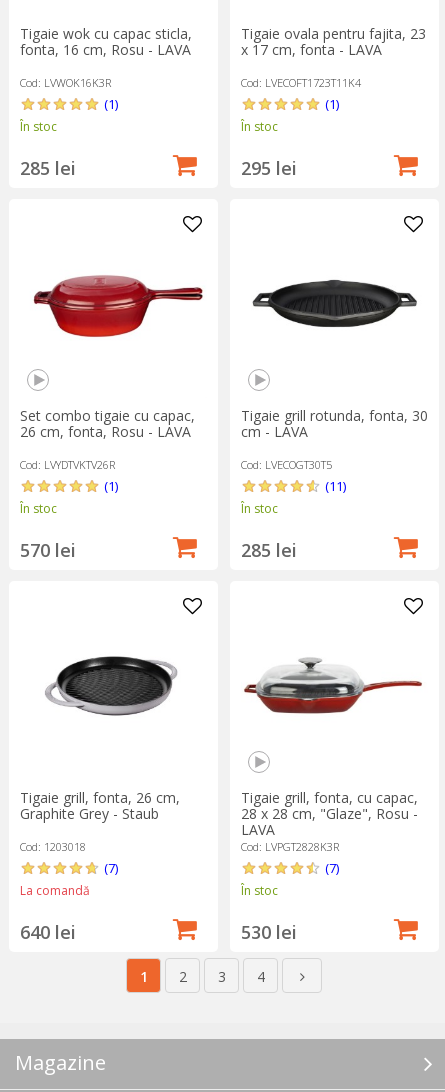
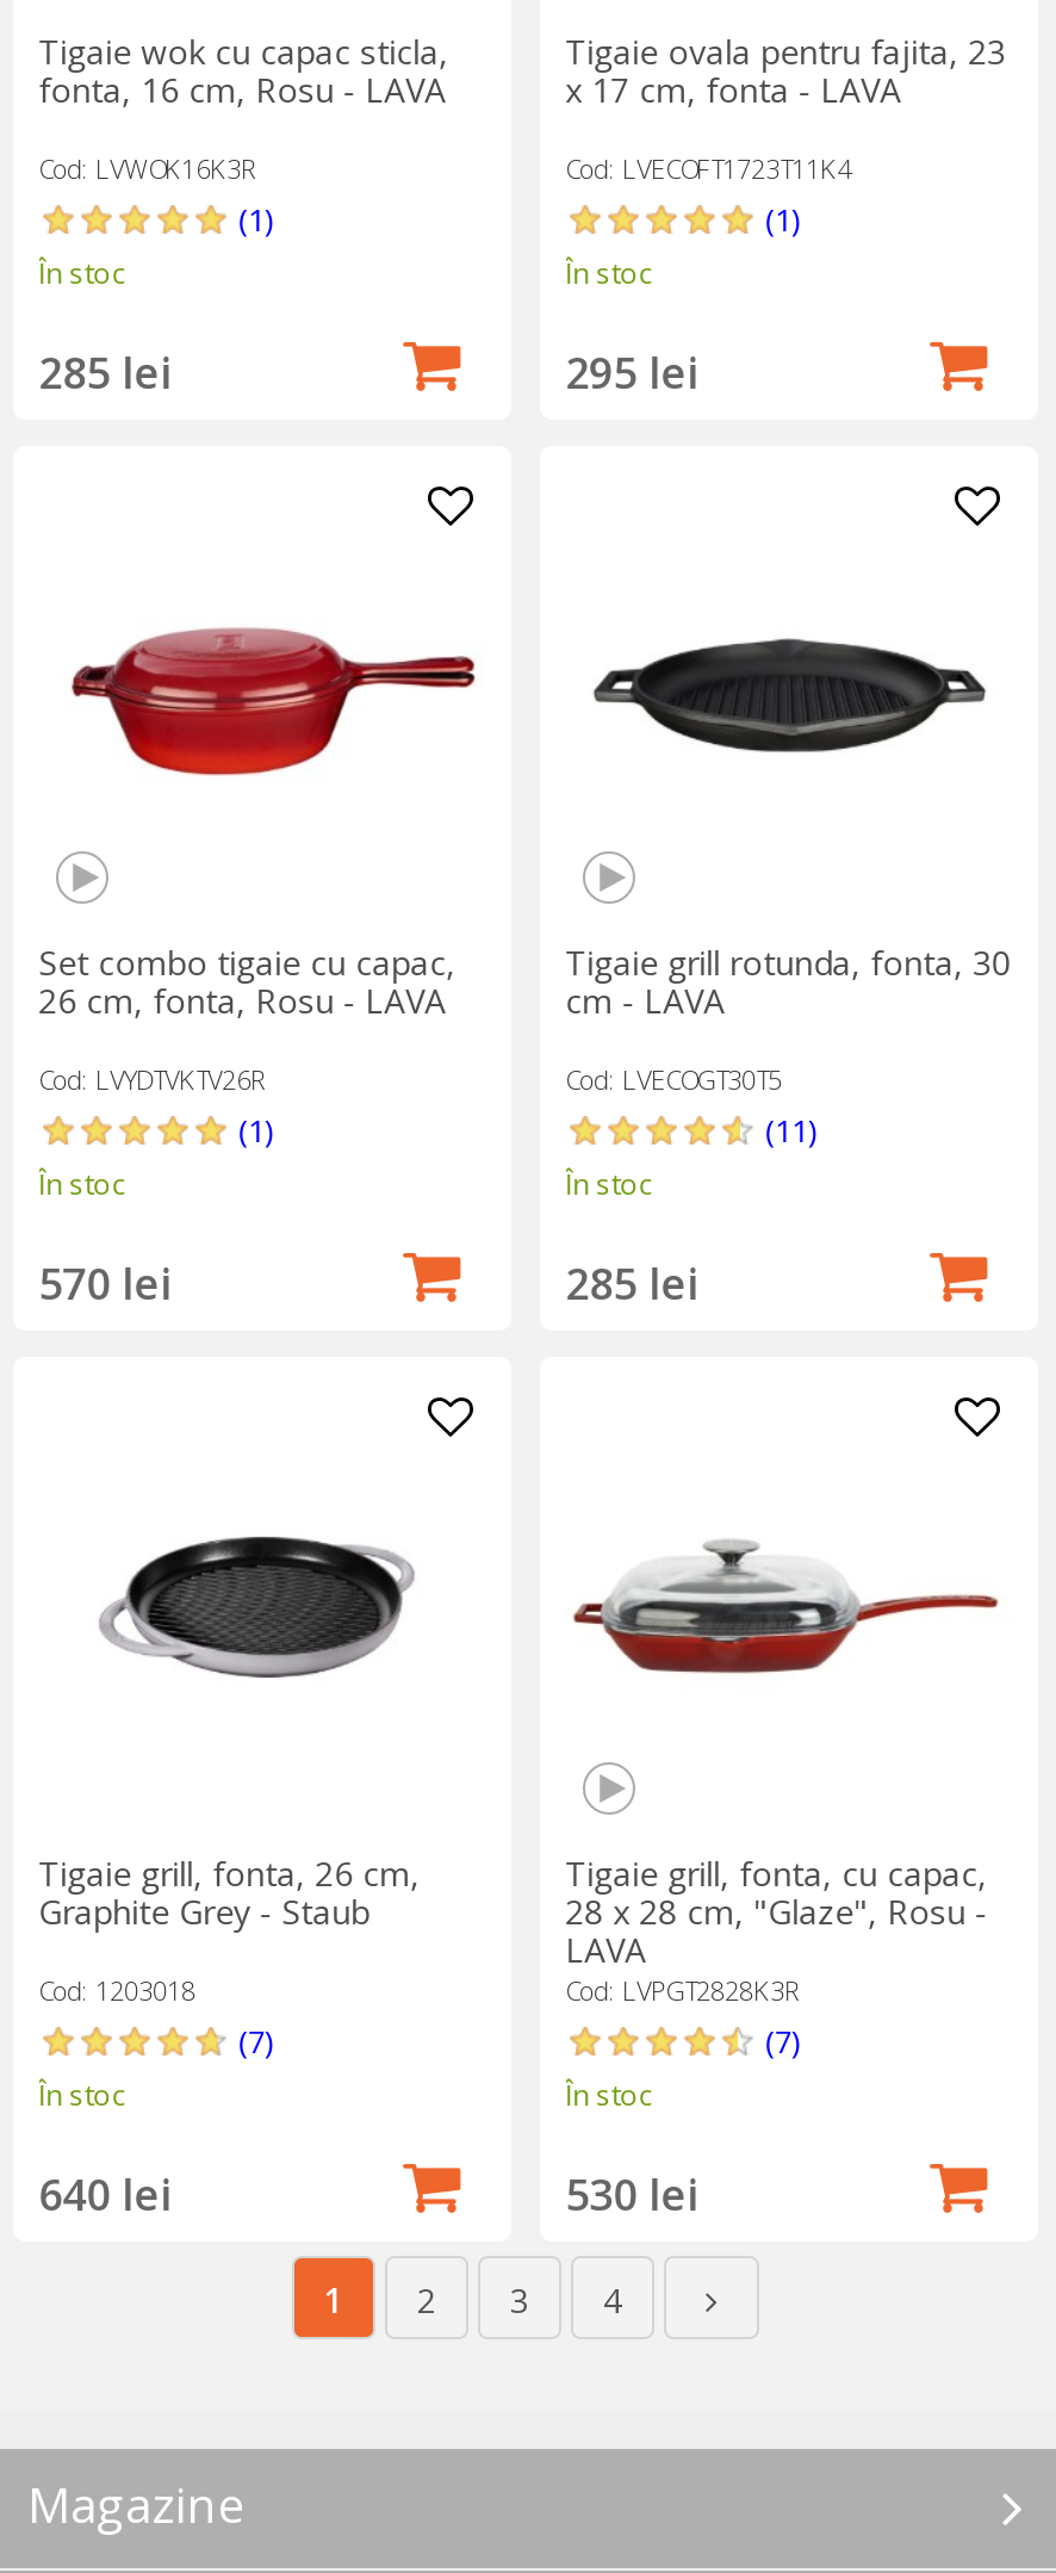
[20,882,90,899] La comandă -> [38,2076,127,2116] În stoc

